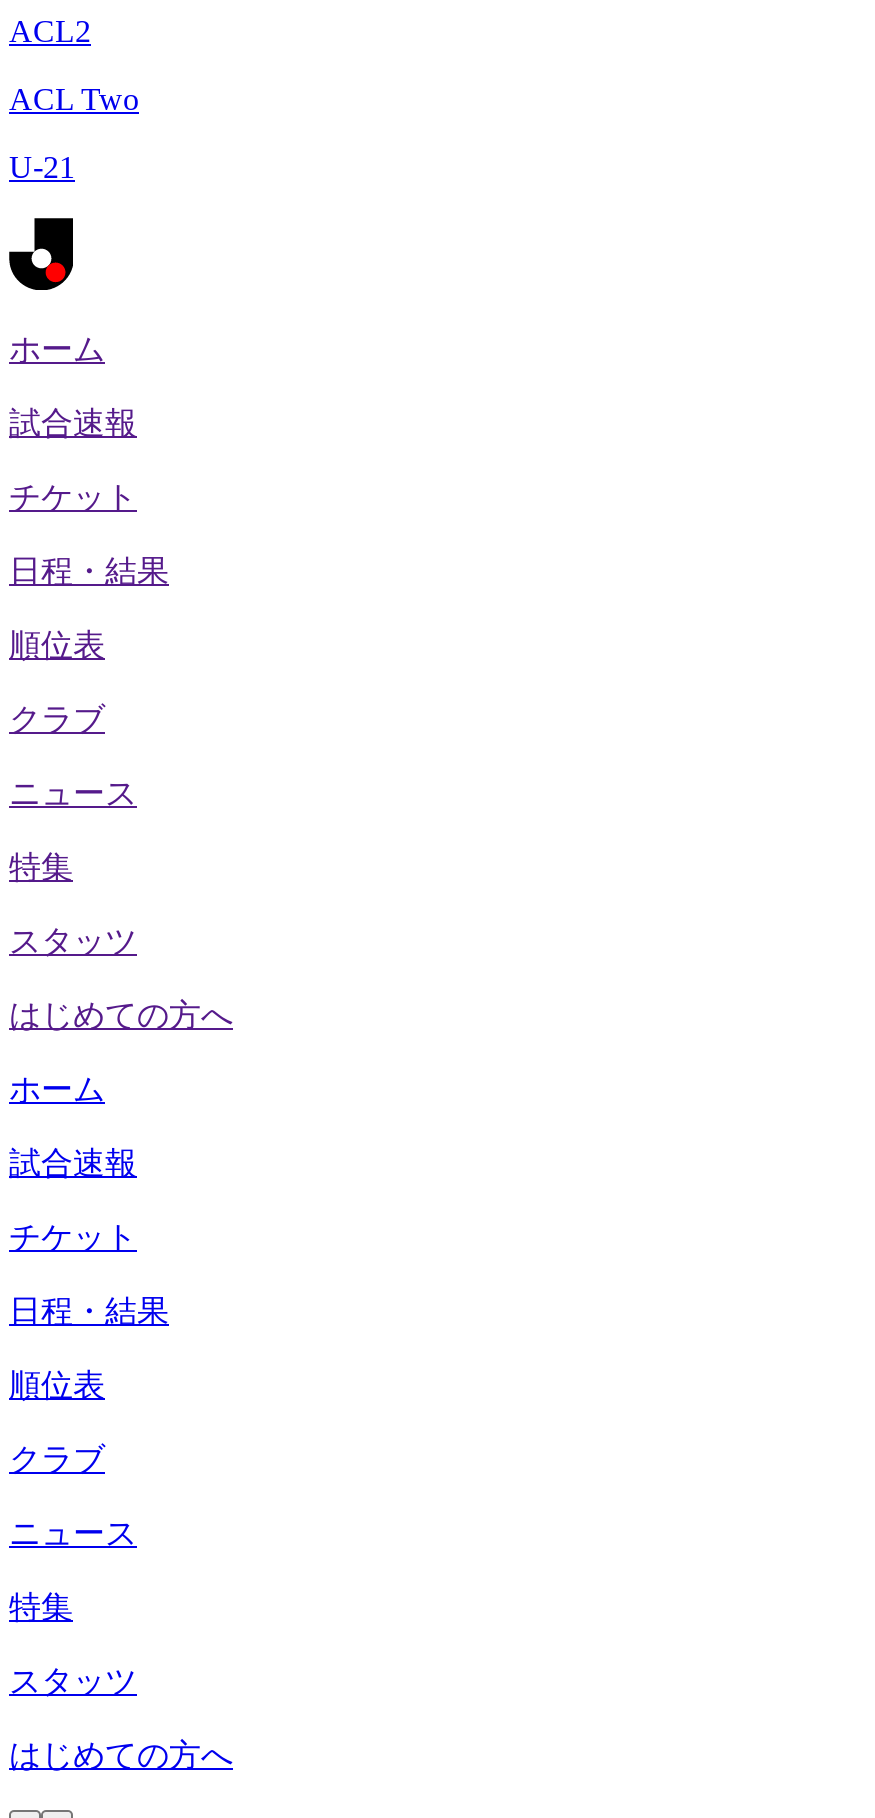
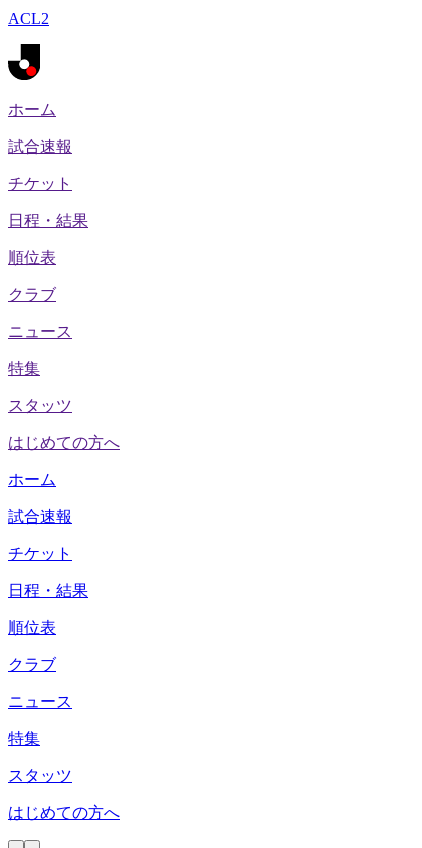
[9,82,139,184] ACL Two | U-21 -> none

